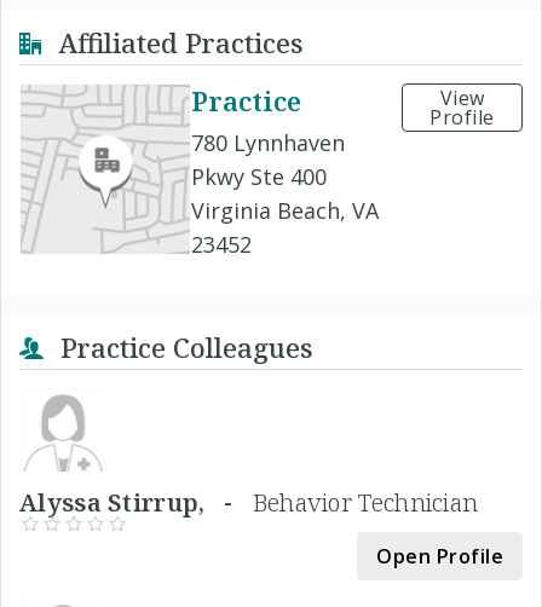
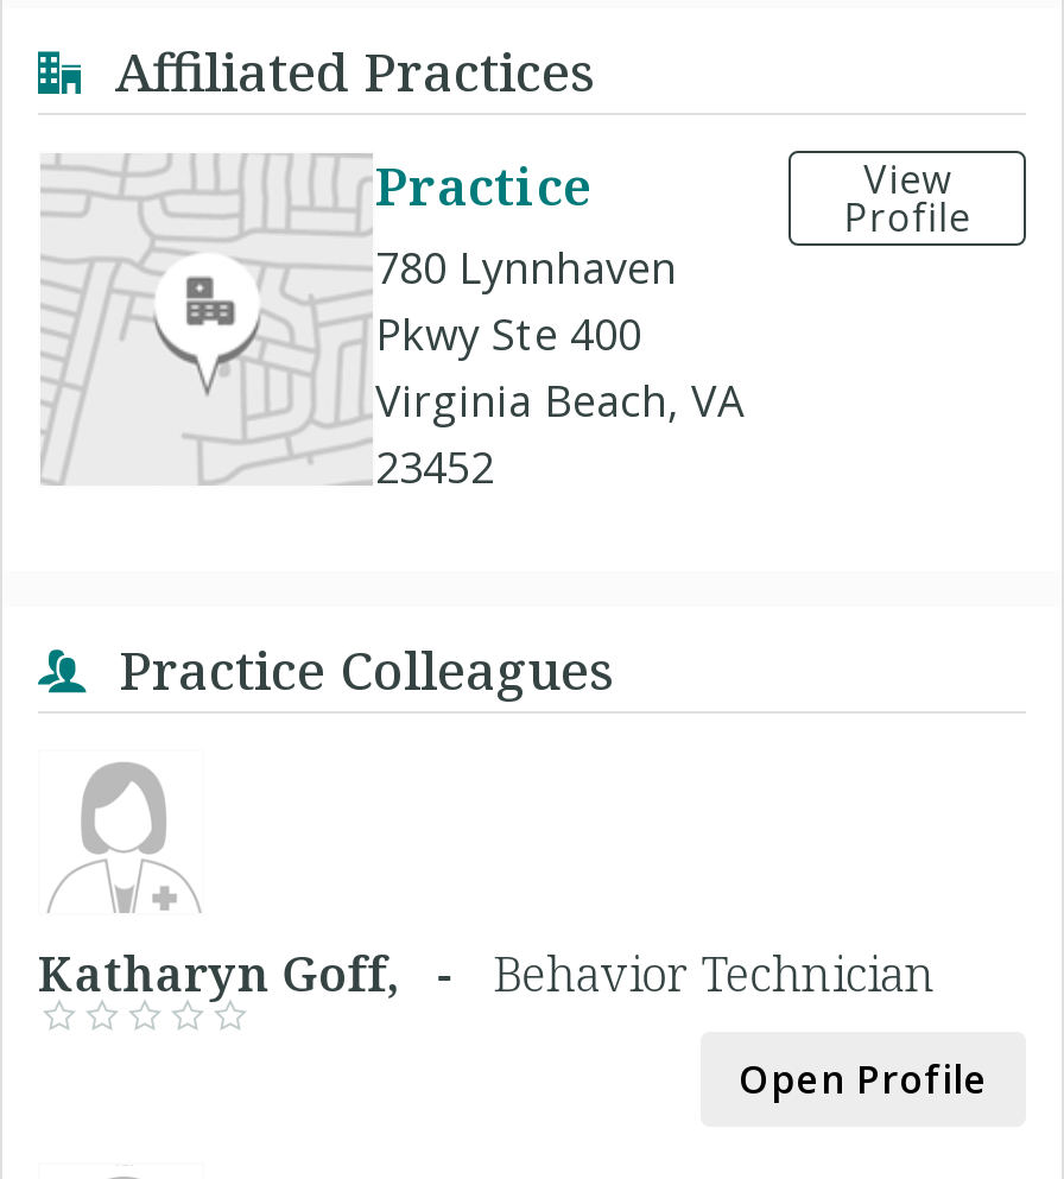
[19,485,478,518] Alyssa Stirrup, - Behavior Technician -> [38,940,936,1004] Katharyn Goff, - Behavior Technician

